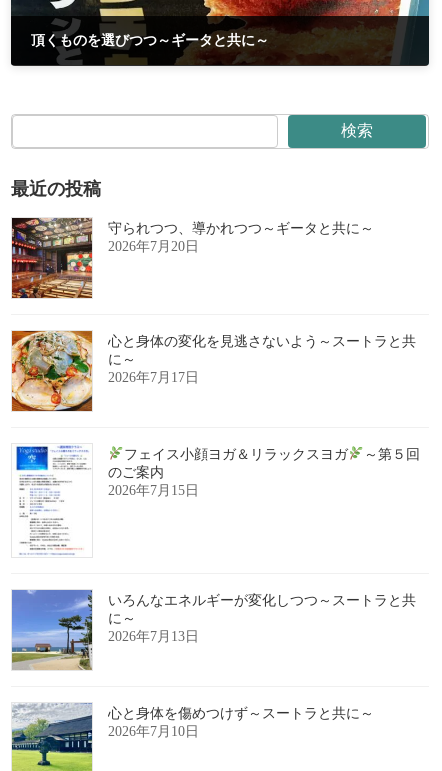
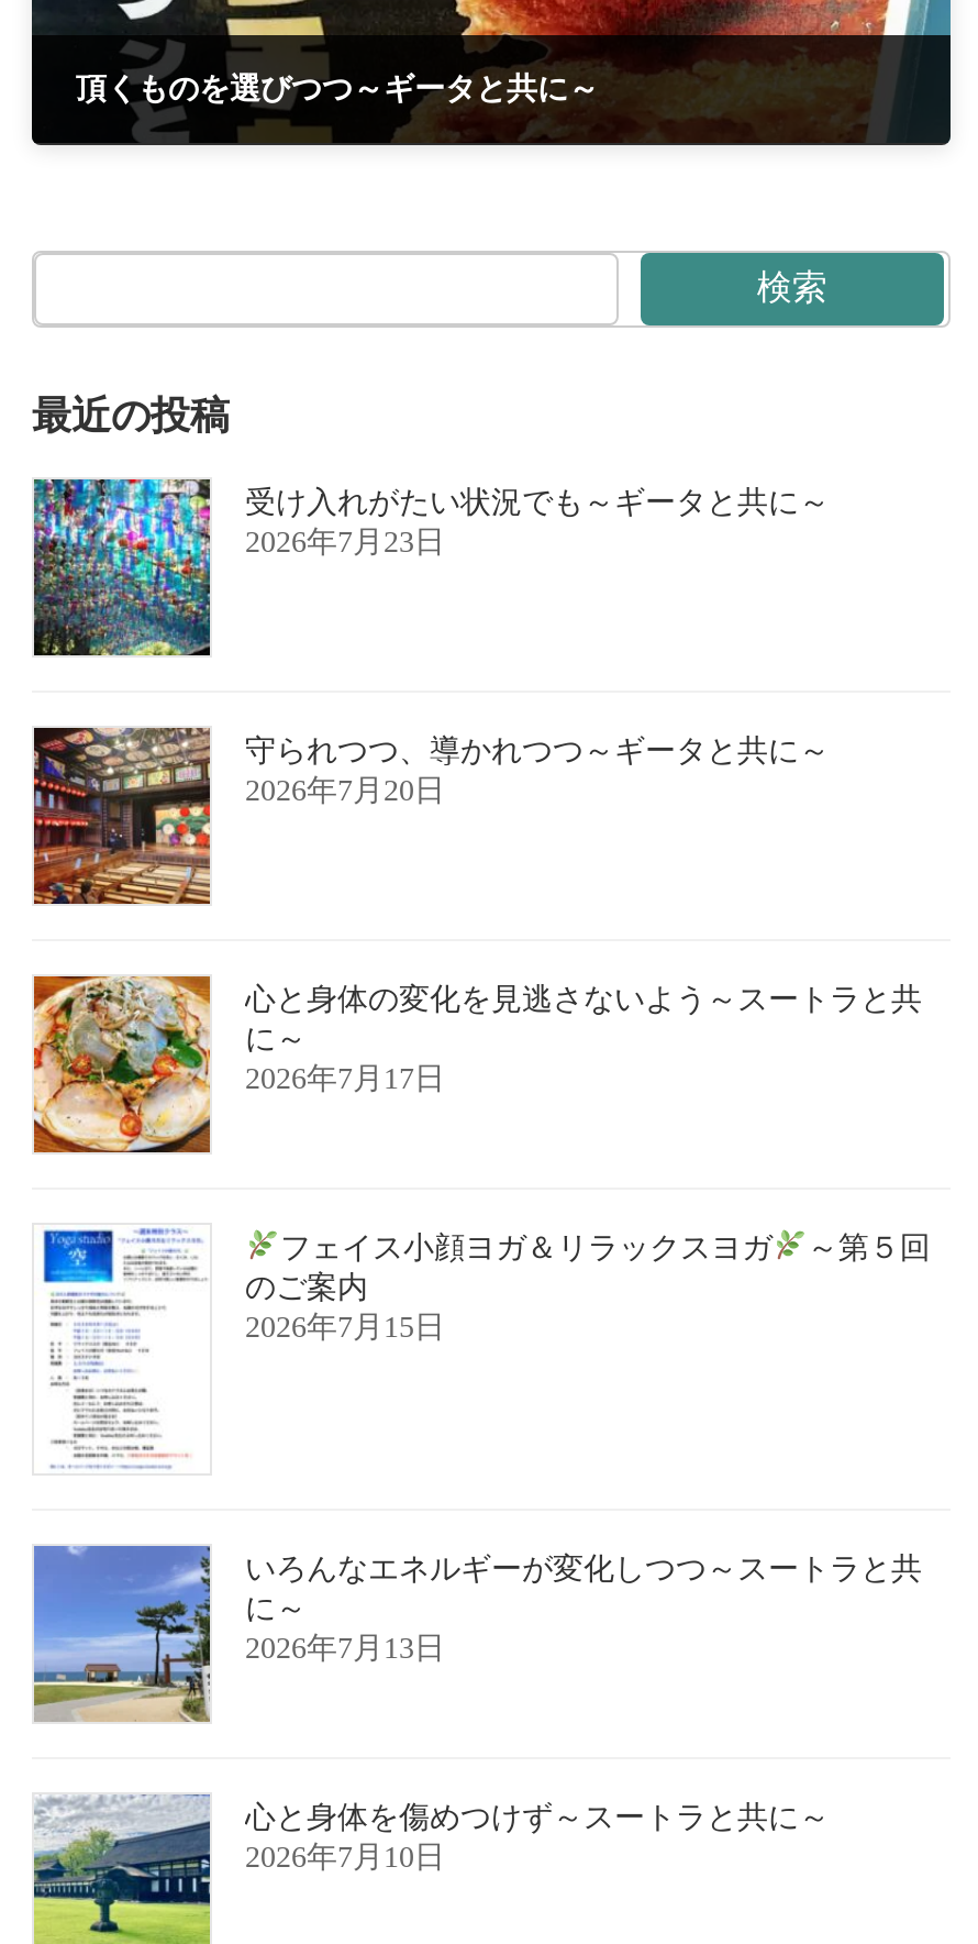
none -> [32,477,830,655] [image] | 受け入れがたい状況でも～ギータと共に～ | 2026年7月23日

